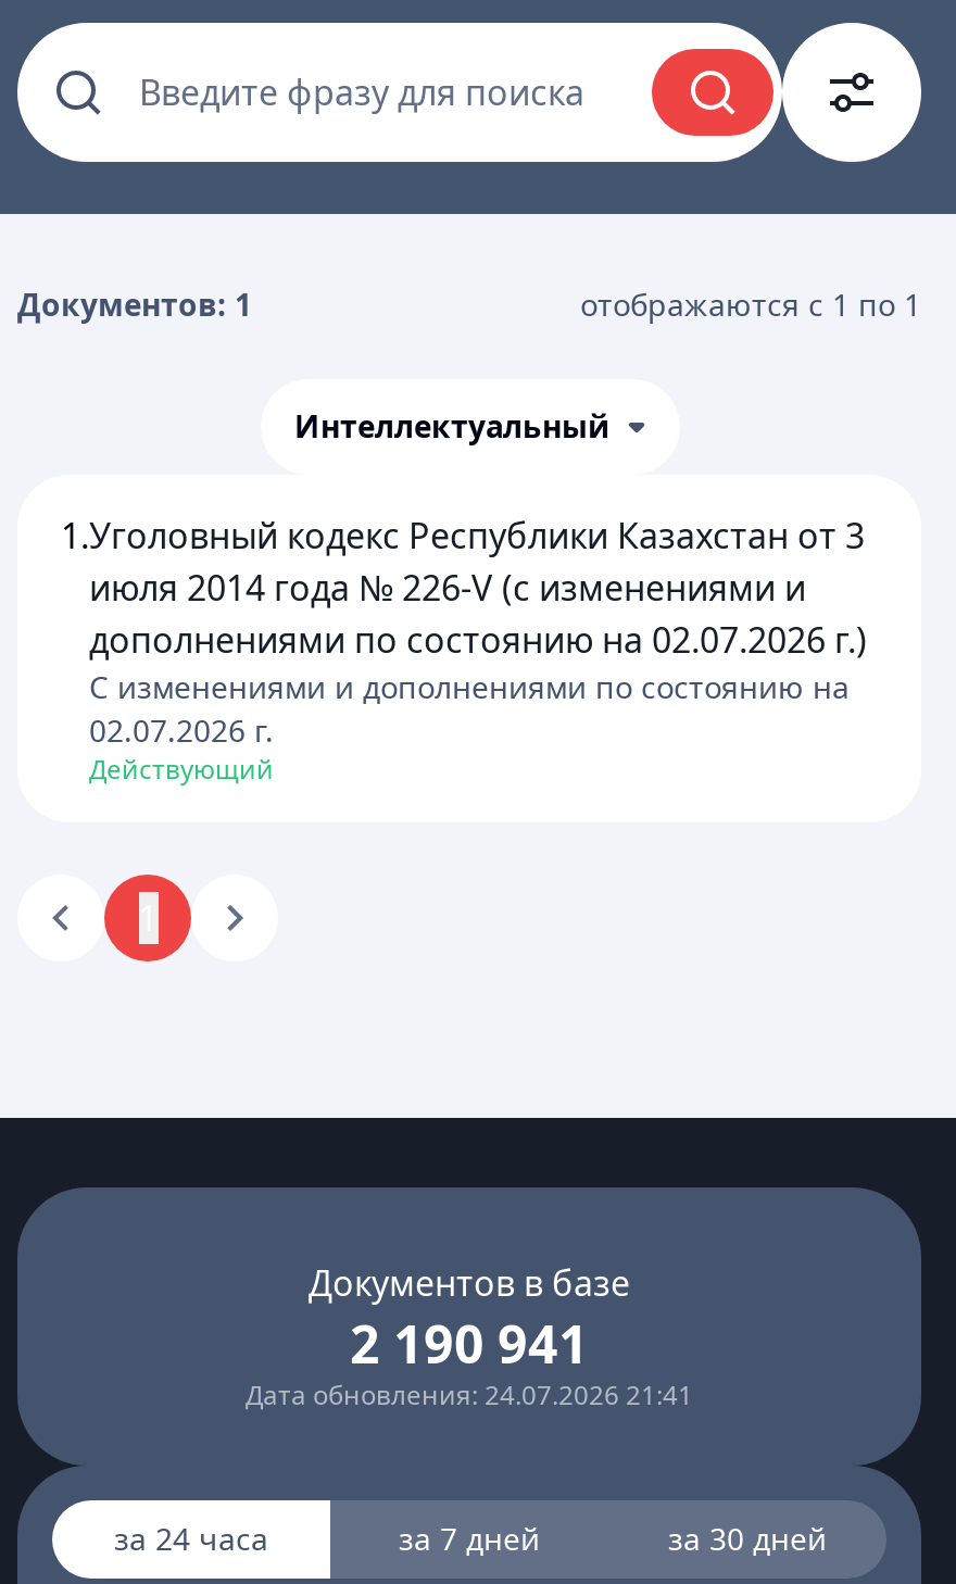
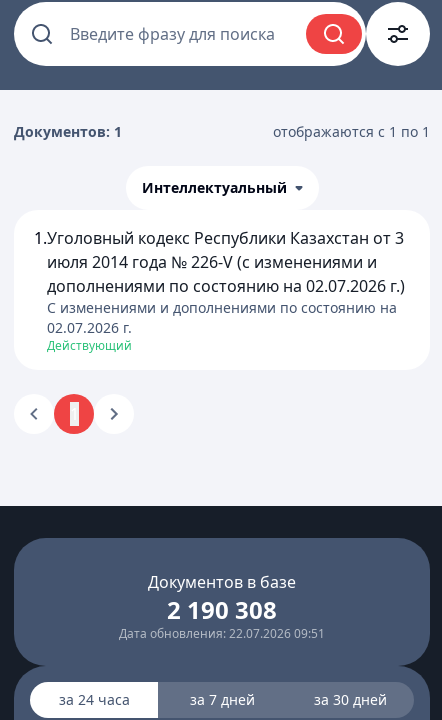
[350,1307,589,1379] 2 190 941 -> [167,593,277,626] 2 190 308
[246,1376,693,1413] Дата обновления: 24.07.2026 21:41 -> [119,625,325,642] Дата обновления: 22.07.2026 09:51

